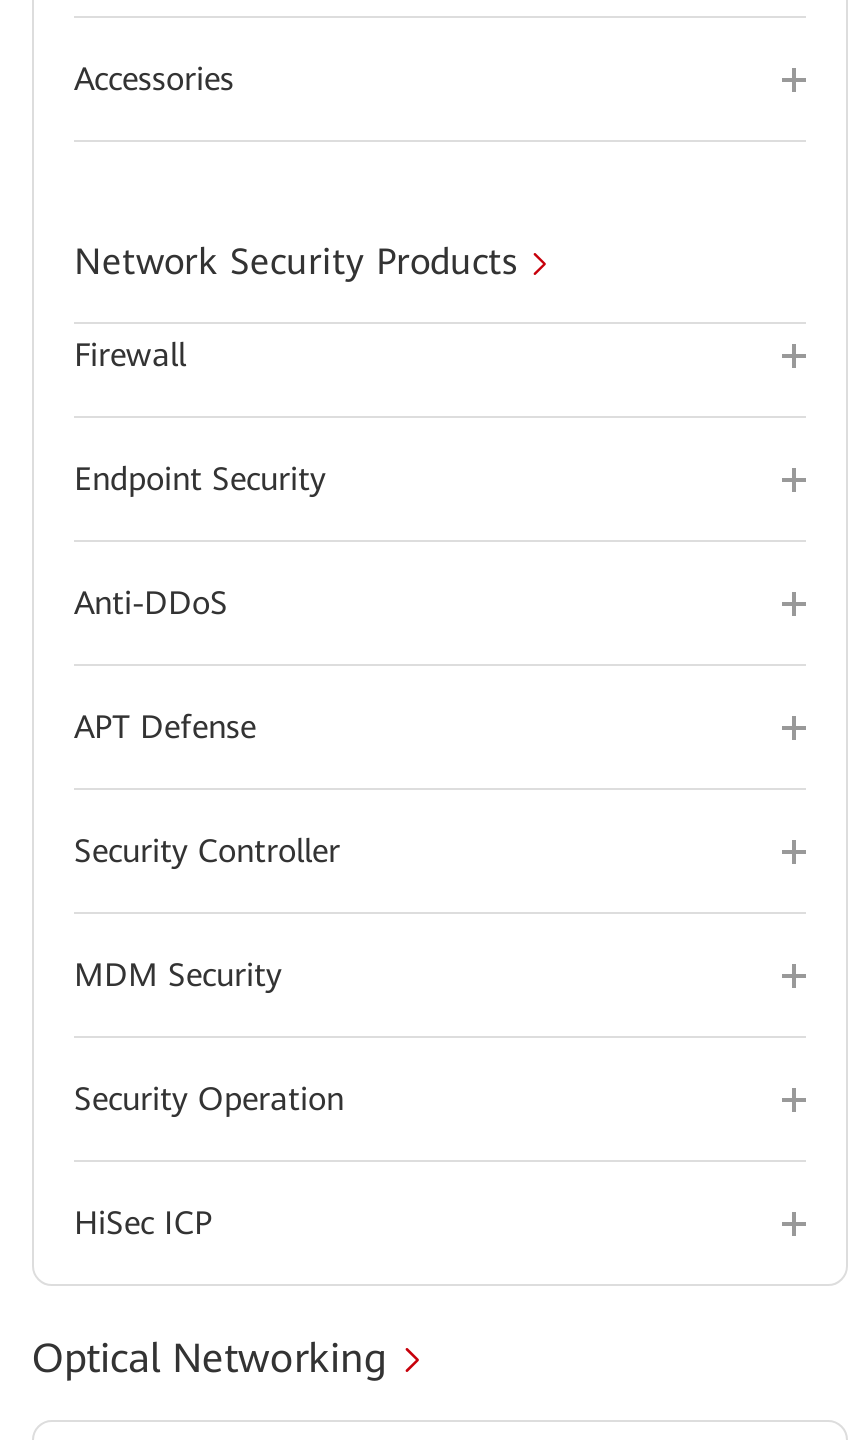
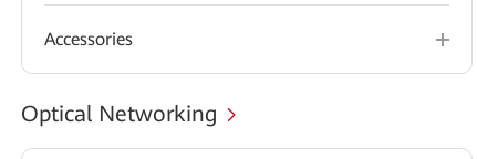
[74,240,518,1242] Network Security Products | Firewall | Endpoint Security | Anti-DDoS | APT Defense | Security Controller | MDM Security | Security Operation | HiSec ICP -> none

